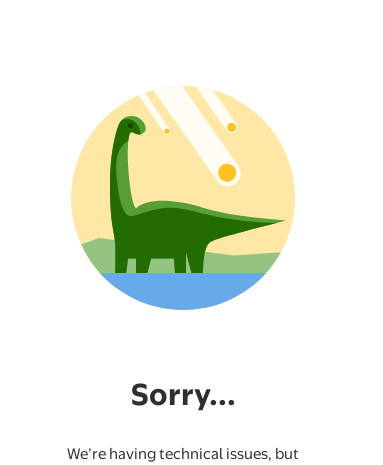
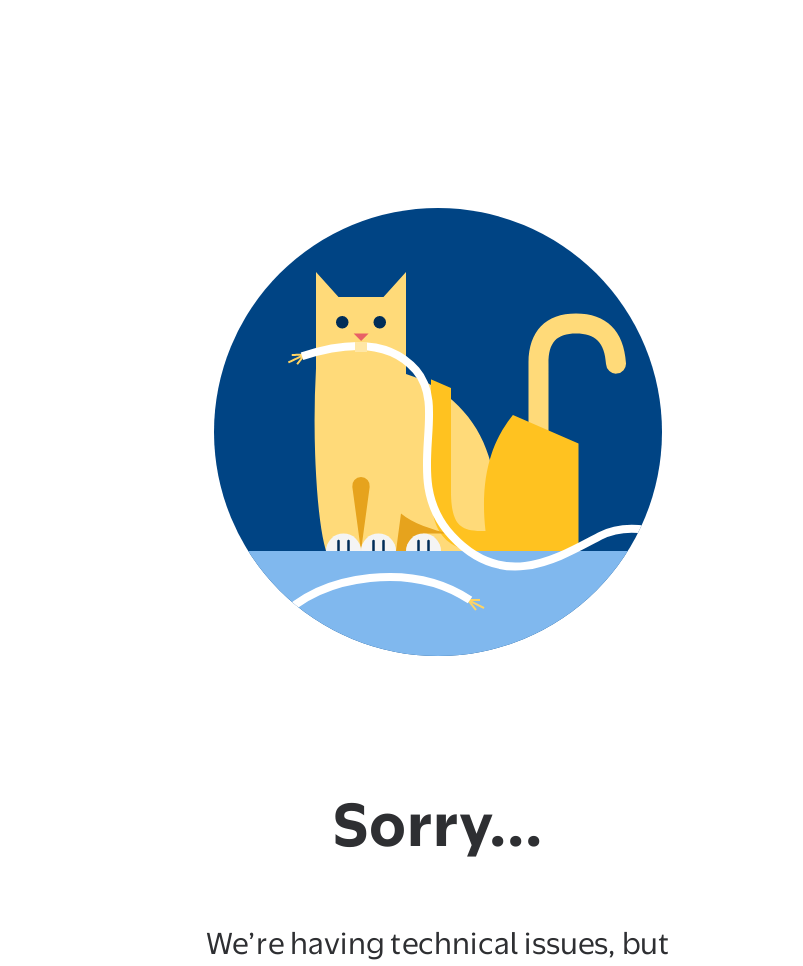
[71,86,295,287] [image] -> [212,206,664,612] [image]

